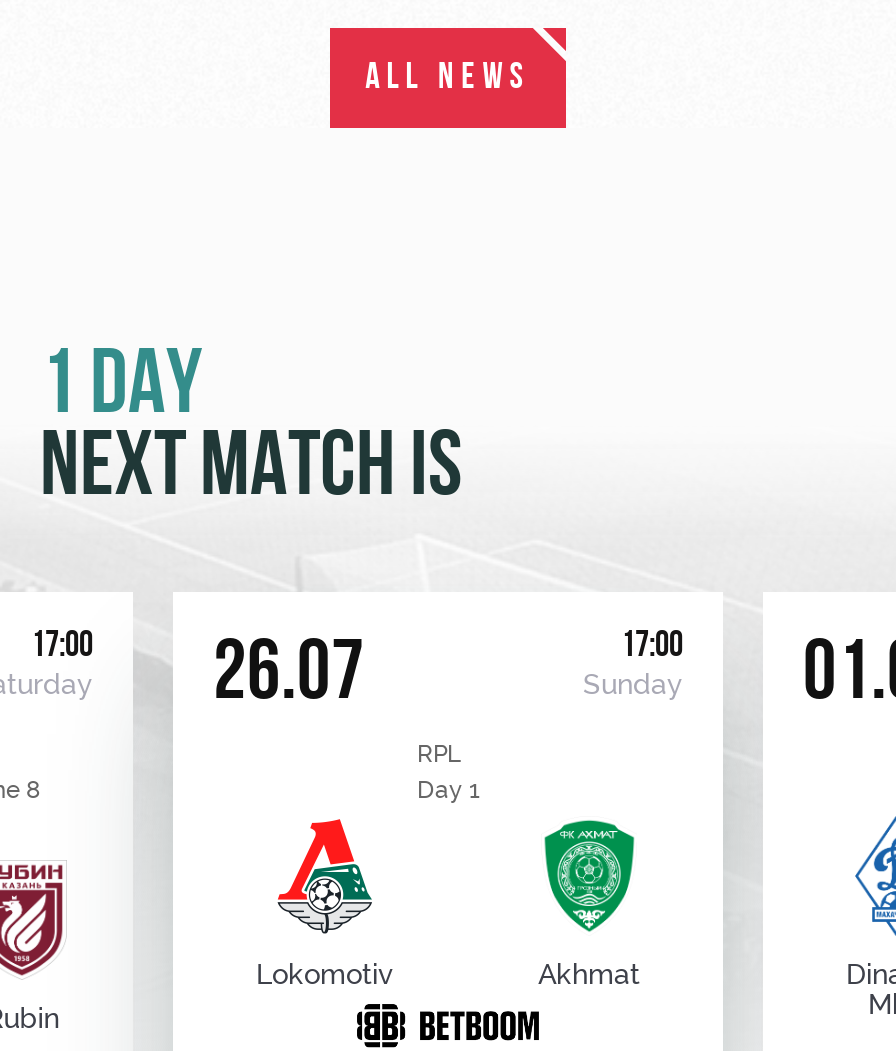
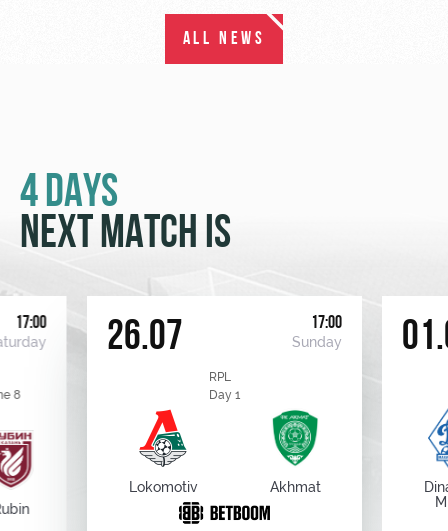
[40,342,202,436] 1 DAY -> [20,171,118,218] 4 DAYS

